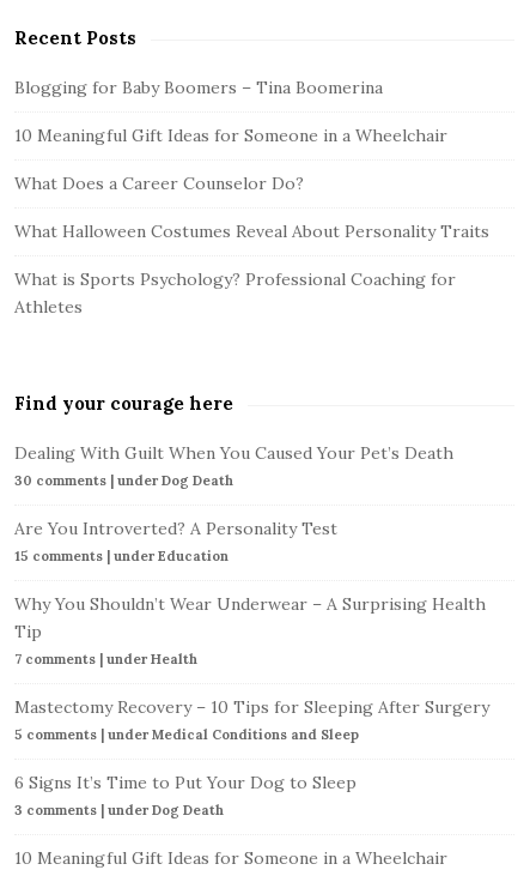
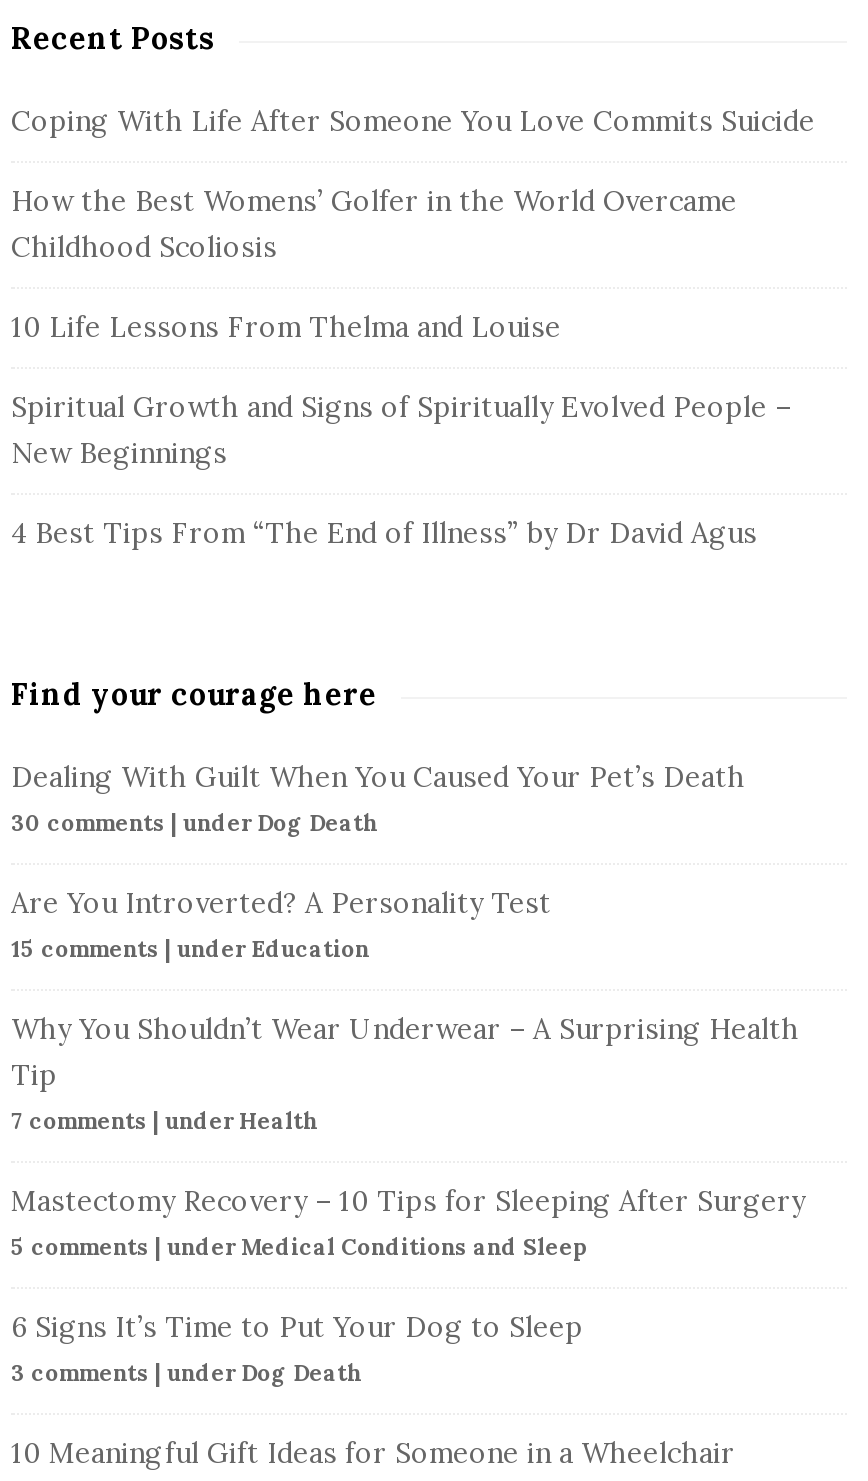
[14,77,383,99] Blogging for Baby Boomers – Tina Boomerina -> [11,103,815,139] Coping With Life After Someone You Love Commits Suicide
[14,125,447,146] 10 Meaningful Gift Ideas for Someone in a Wheelchair -> [11,183,737,265] How the Best Womens’ Golfer in the World Overcame | Childhood Scoliosis
[14,173,304,194] What Does a Career Counselor Do? -> [11,309,561,345] 10 Life Lessons From Thelma and Louise
[14,221,489,242] What Halloween Costumes Reveal About Personality Traits -> [11,389,791,471] Spiritual Growth and Signs of Spiritually Evolved People – | New Beginnings
[14,269,456,318] What is Sports Psychology? Professional Coaching for | Athletes -> [11,515,757,551] 4 Best Tips From “The End of Illness” by Dr David Agus

